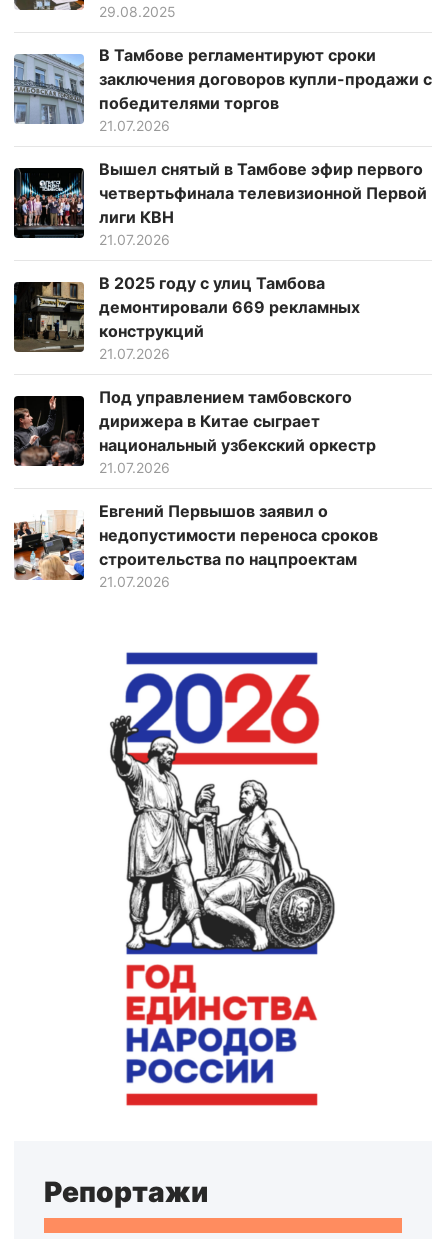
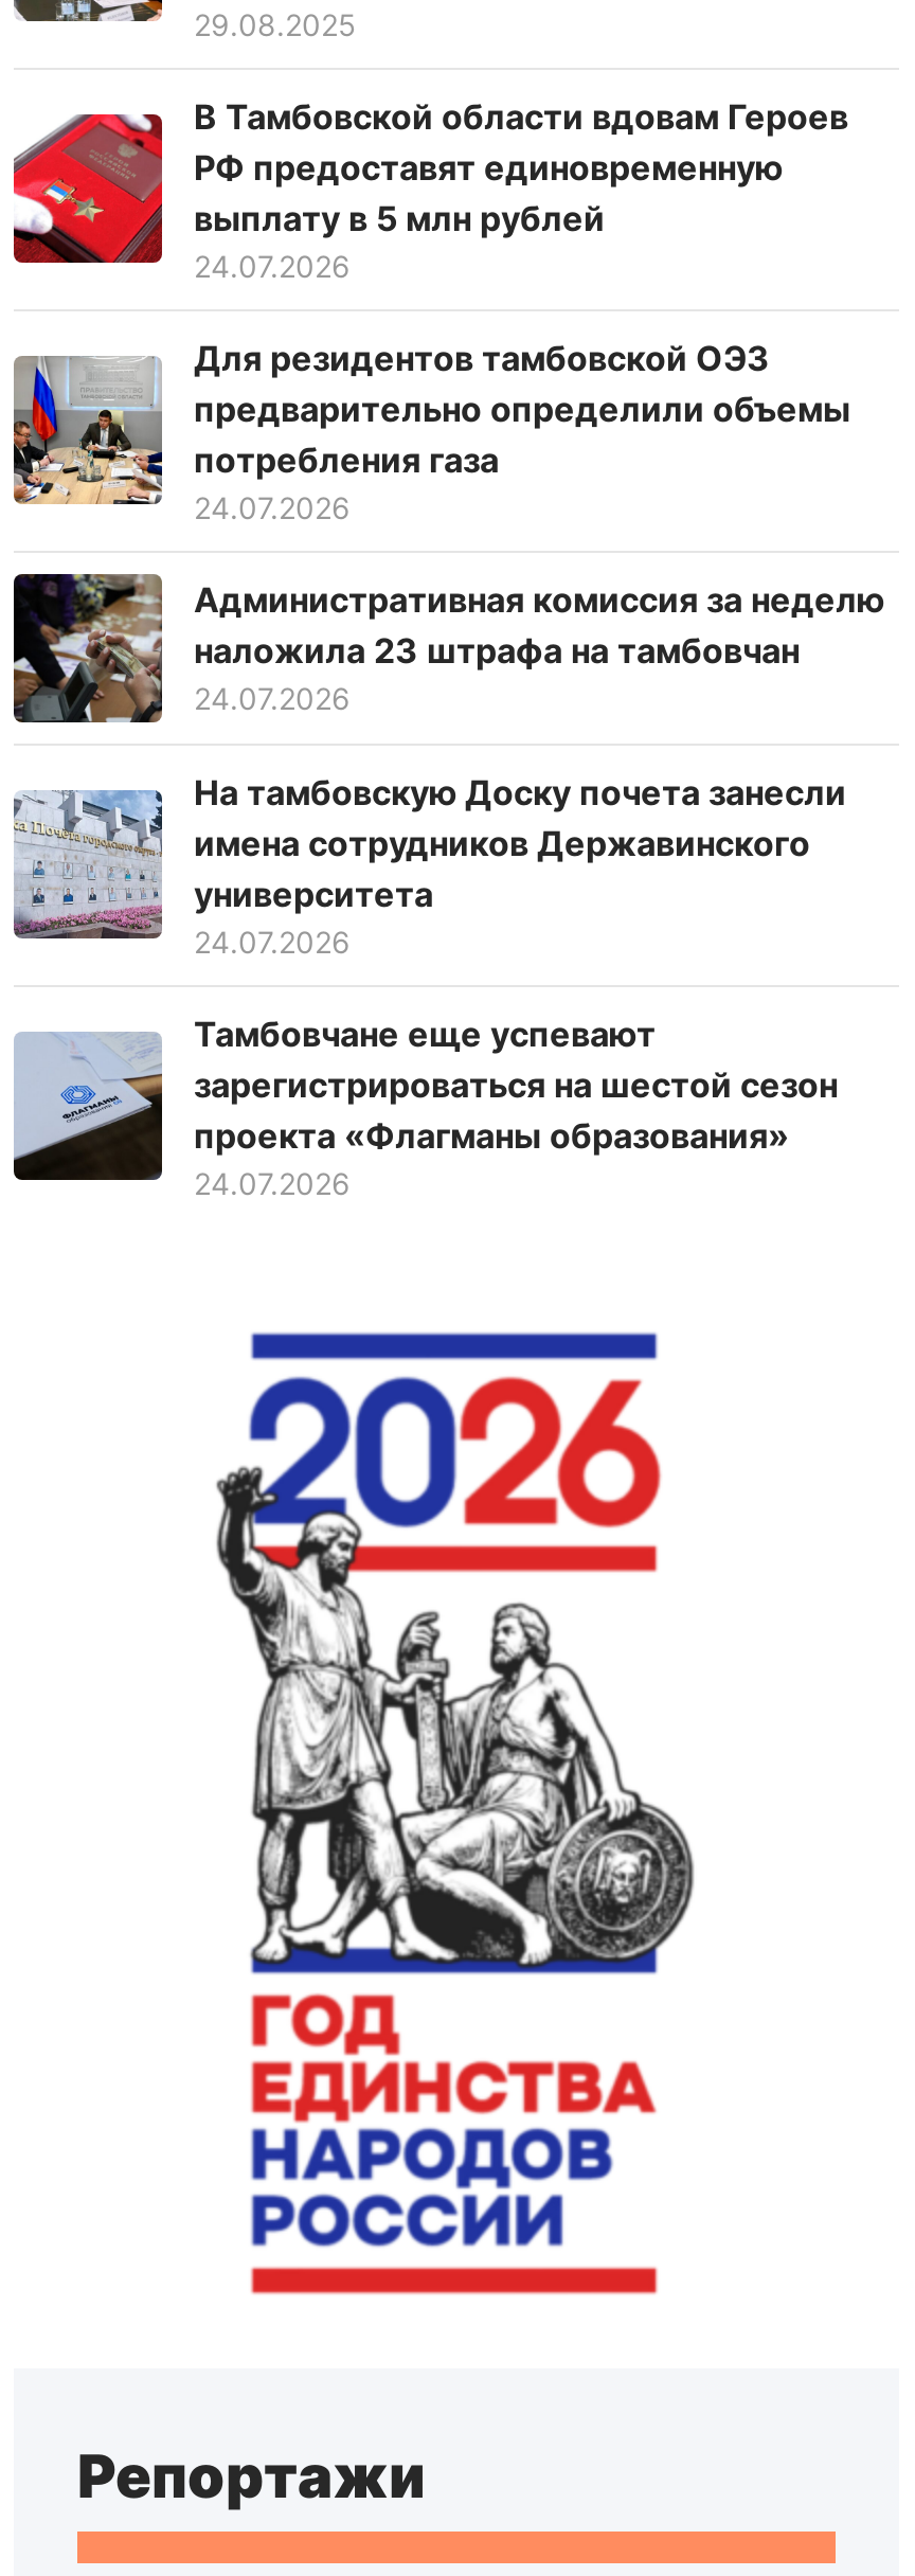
[13,45,432,134] [image] | В Тамбове регламентируют сроки | заключения договоров купли-продажи с | победителями торгов | 21.07.2026 -> [12,95,848,283] [image] | В Тамбовской области вдовам Героев | РФ предоставят единовременную | выплату в 5 млн рублей | 24.07.2026
[13,159,427,248] [image] | Вышел снятый в Тамбове эфир первого | четвертьфинала телевизионной Первой | лиги КВН | 21.07.2026 -> [12,336,850,525] [image] | Для резидентов тамбовской ОЭЗ | предварительно определили объемы | потребления газа | 24.07.2026
[13,273,360,362] [image] | В 2025 году с улиц Тамбова | демонтировали 669 рекламных | конструкций | 21.07.2026 -> [12,572,884,724] [image] | Административная комиссия за неделю | наложила 23 штрафа на тамбовчан | 24.07.2026
[13,387,376,476] [image] | Под управлением тамбовского | дирижера в Китае сыграет | национальный узбекский оркестр | 21.07.2026 -> [12,771,846,959] [image] | На тамбовскую Доску почета занесли | имена сотрудников Державинского | университета | 24.07.2026
[13,501,378,590] [image] | Евгений Первышов заявил о | недопустимости переноса сроков | строительства по нацпроектам | 21.07.2026 -> [14,1012,838,1201] [image] | Тамбовчане еще успевают | зарегистрироваться на шестой сезон | проекта «Флагманы образования» | 24.07.2026

